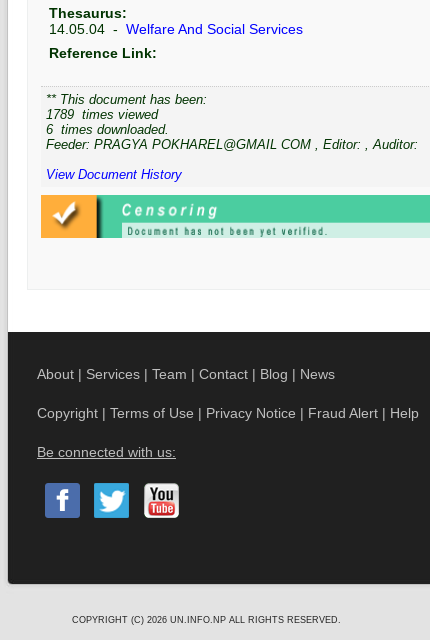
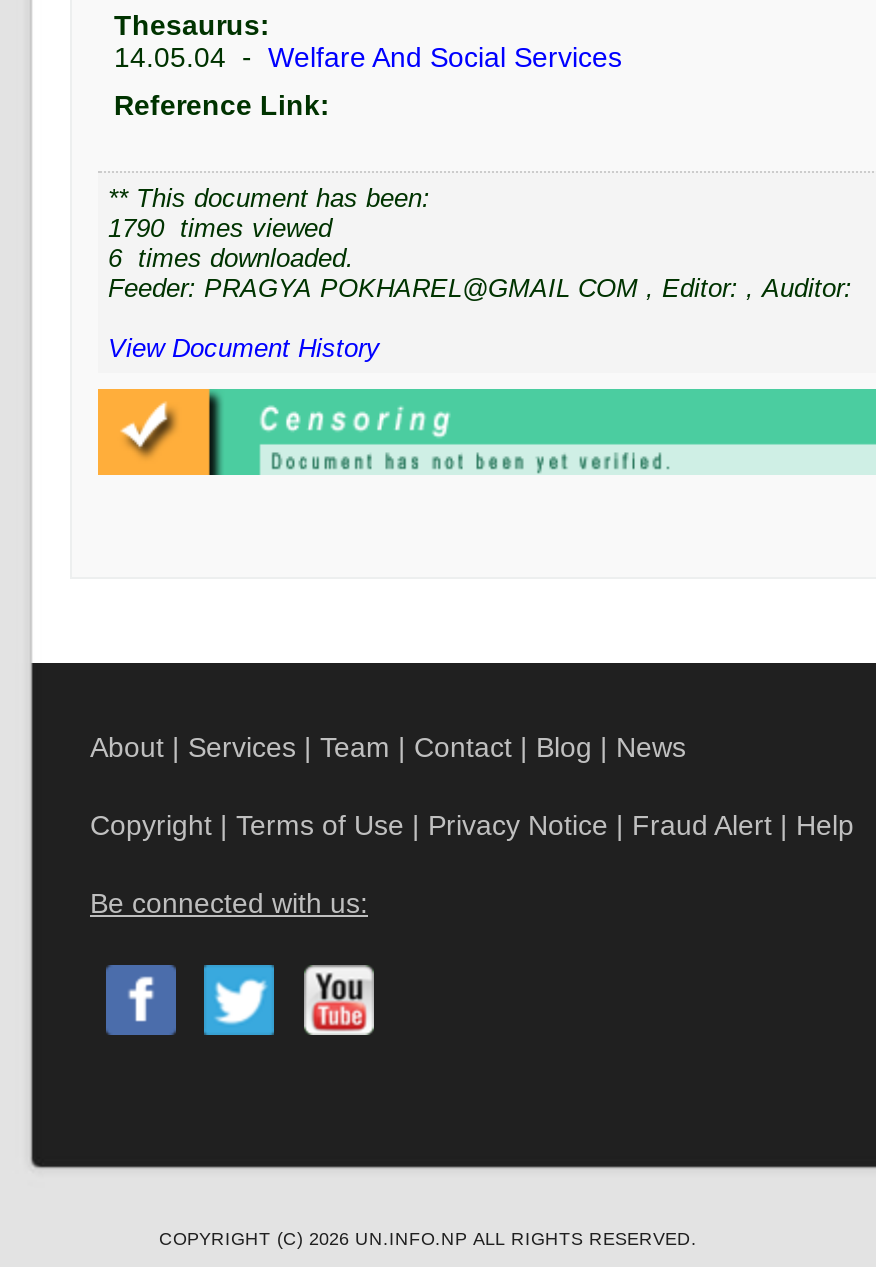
[46,107,158,122] 1789 times viewed -> [108,213,332,243] 1790 times viewed

